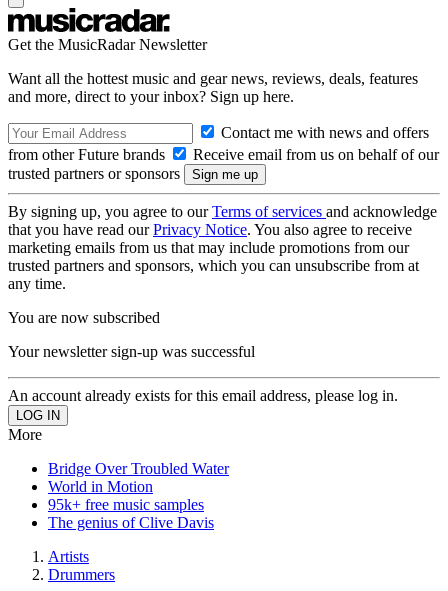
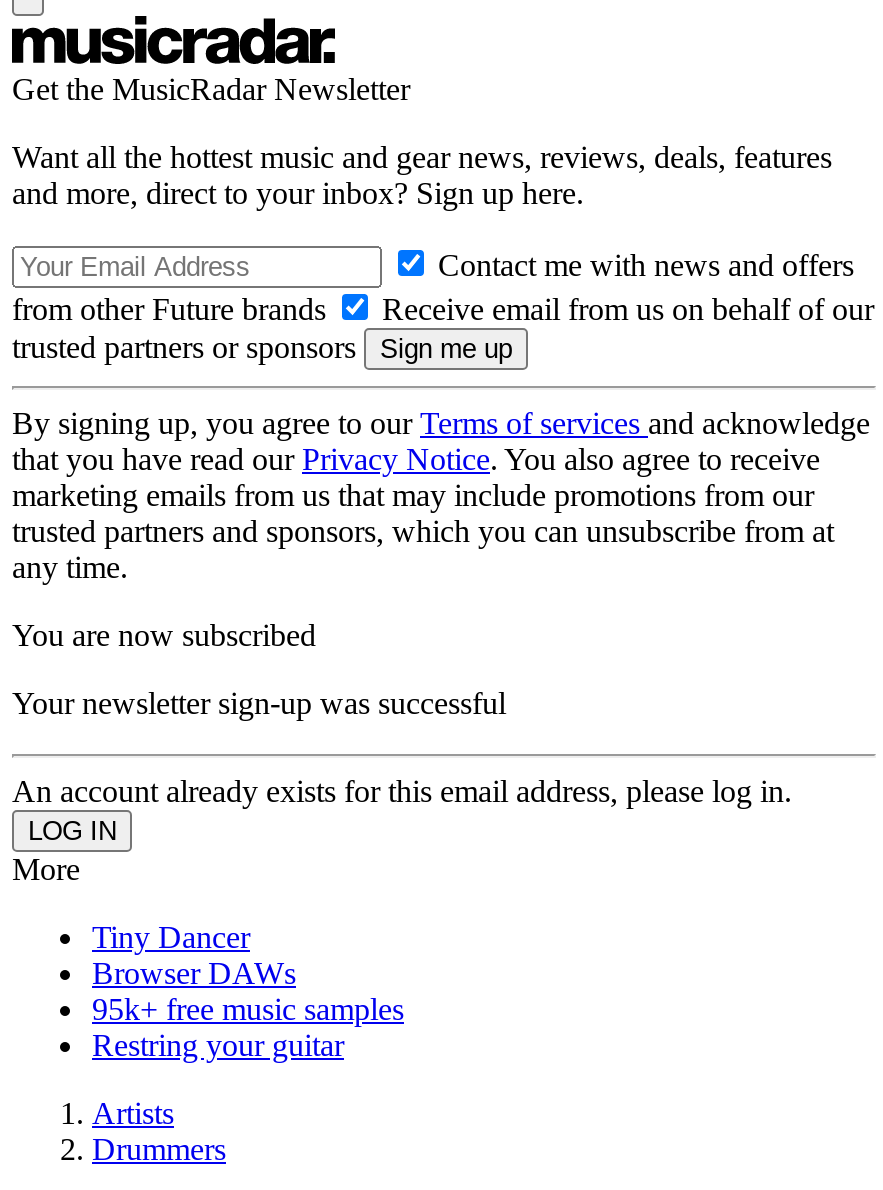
[48,459,229,494] Bridge Over Troubled Water | World in Motion -> [92,919,296,989] Tiny Dancer | Browser DAWs
[48,513,214,530] The genius of Clive Davis -> [92,1027,344,1061] Restring your guitar

